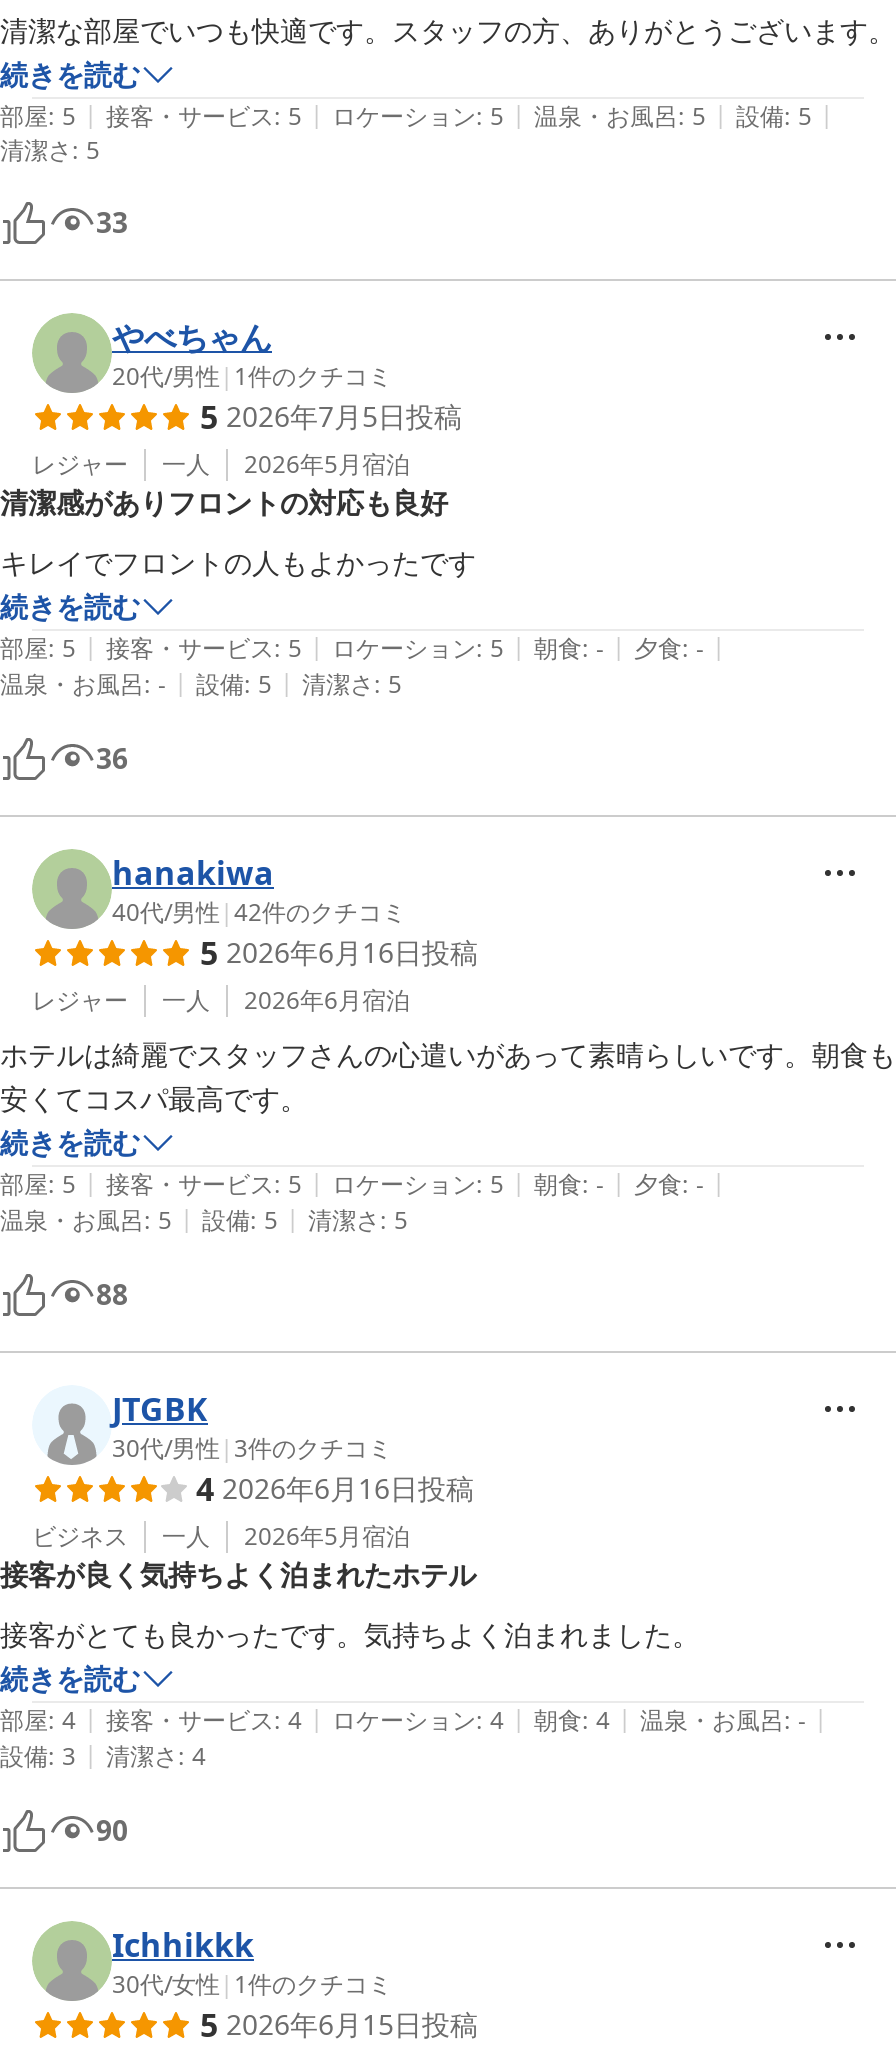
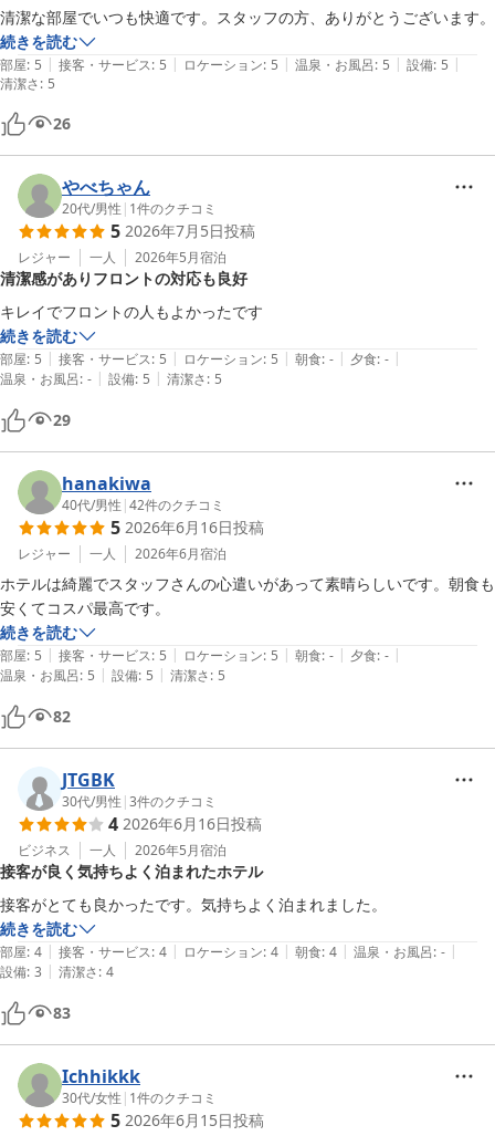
[96,203,128,241] 33 -> [53,113,71,134] 26
[96,739,128,777] 36 -> [53,409,71,430] 29
[96,1275,128,1313] 88 -> [53,706,71,727] 82
[96,1811,128,1849] 90 -> [53,1002,71,1023] 83

